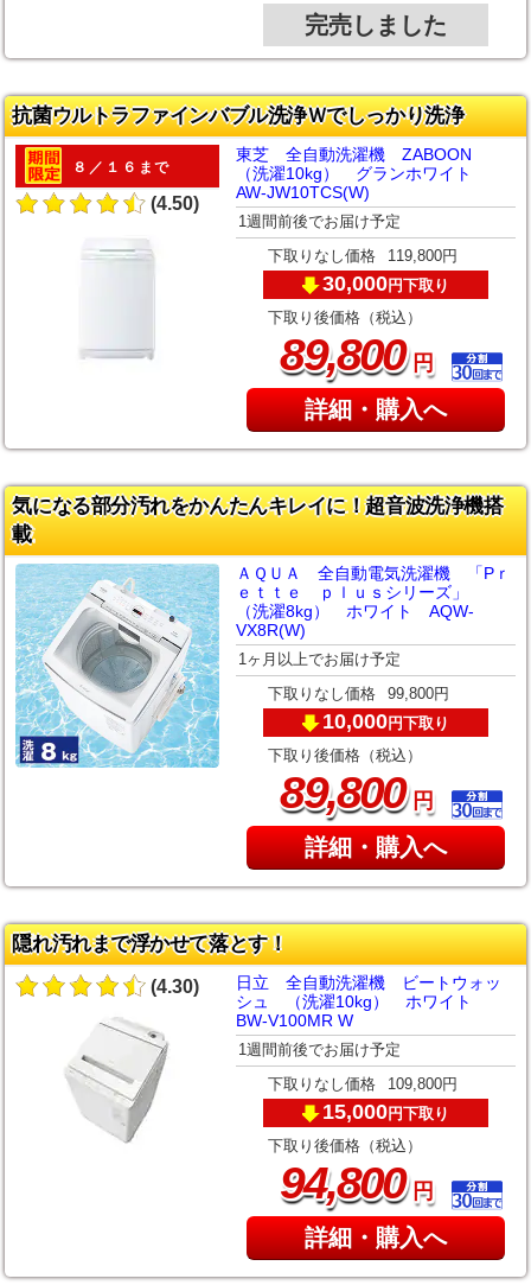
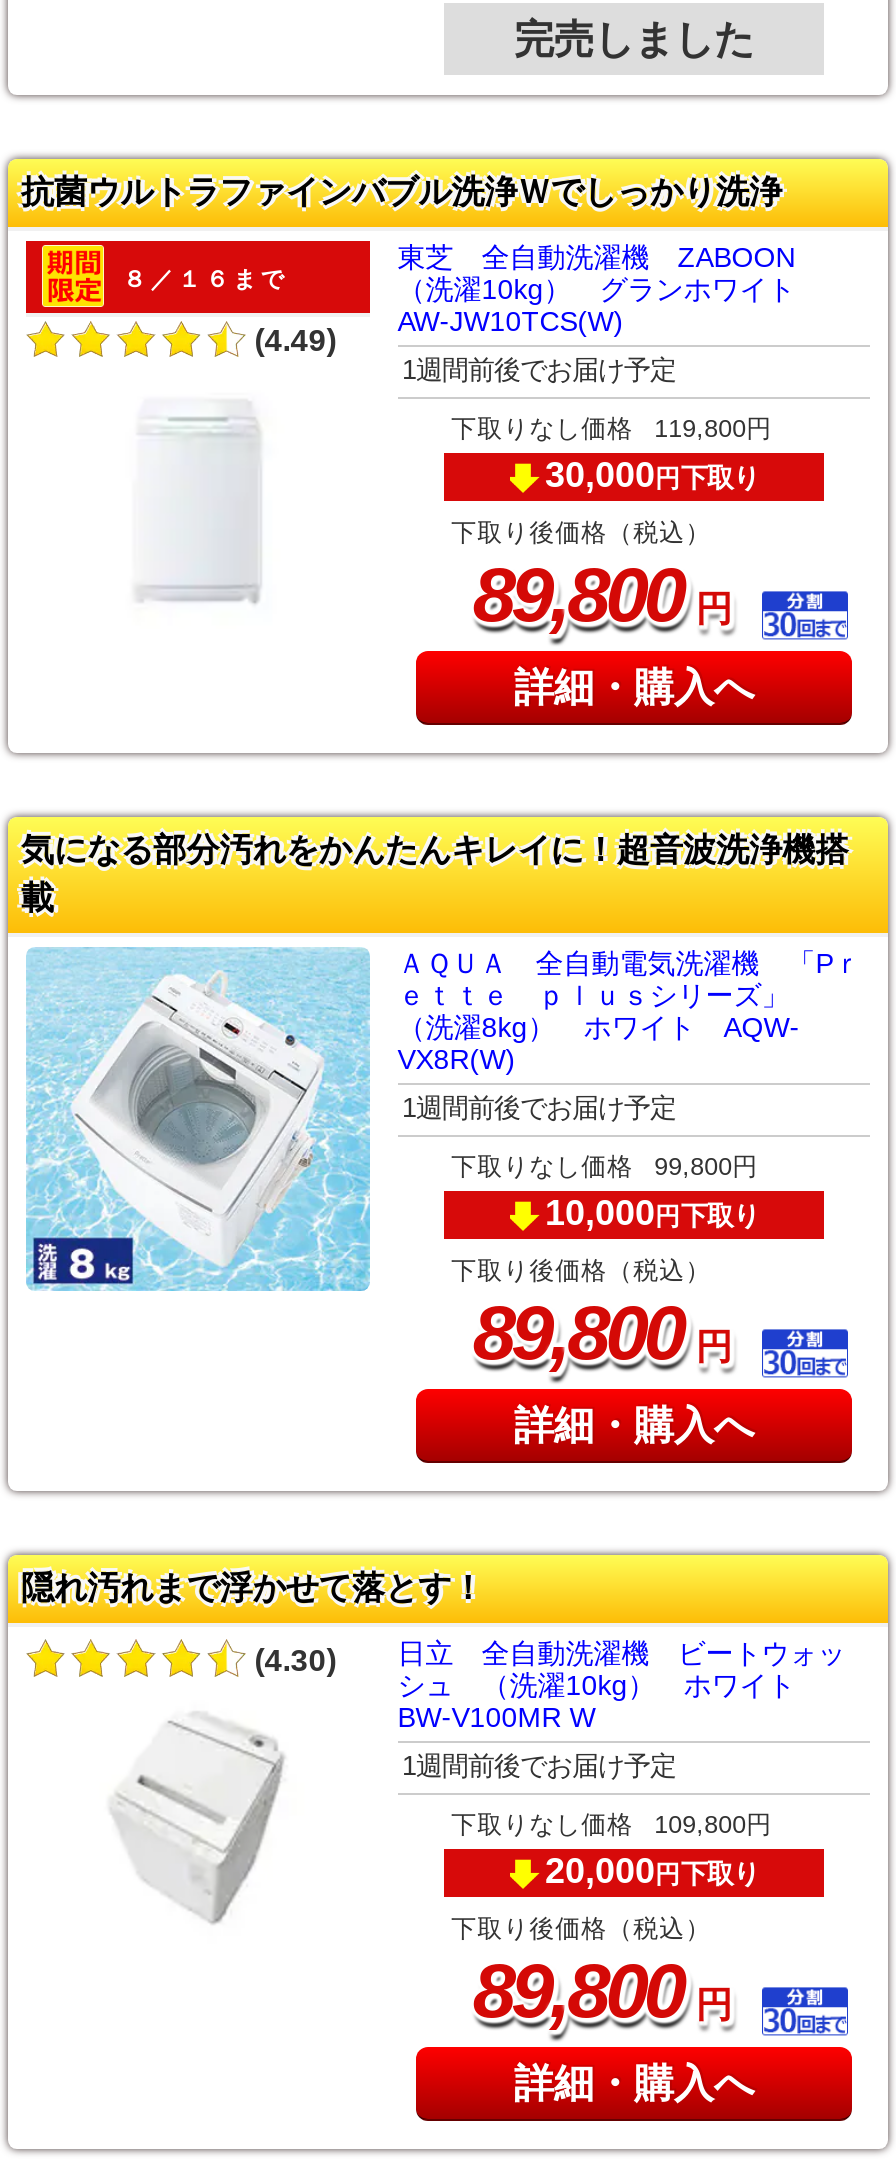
[151,194,199,214] (4.50) -> [255,324,337,358] (4.49)
[238,651,401,668] 1ヶ月以上でお届け予定 -> [402,1094,676,1124] 1週間前後でお届け予定
[323,1100,450,1124] 15,000円下取り -> [545,1851,759,1891] 20,000円下取り
[281,1155,432,1209] 94,800 円 -> [474,1943,729,2035] 89,800 円

